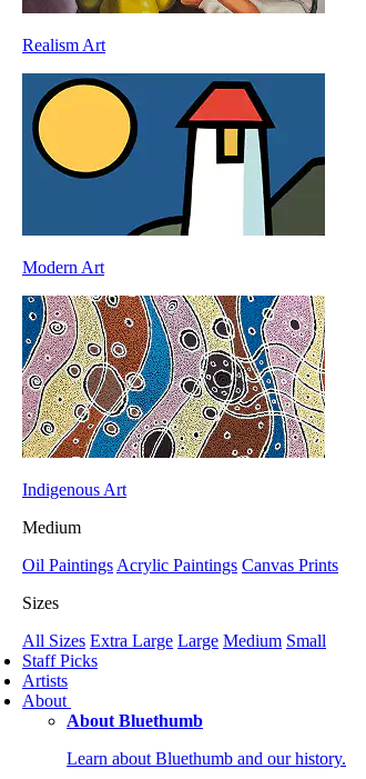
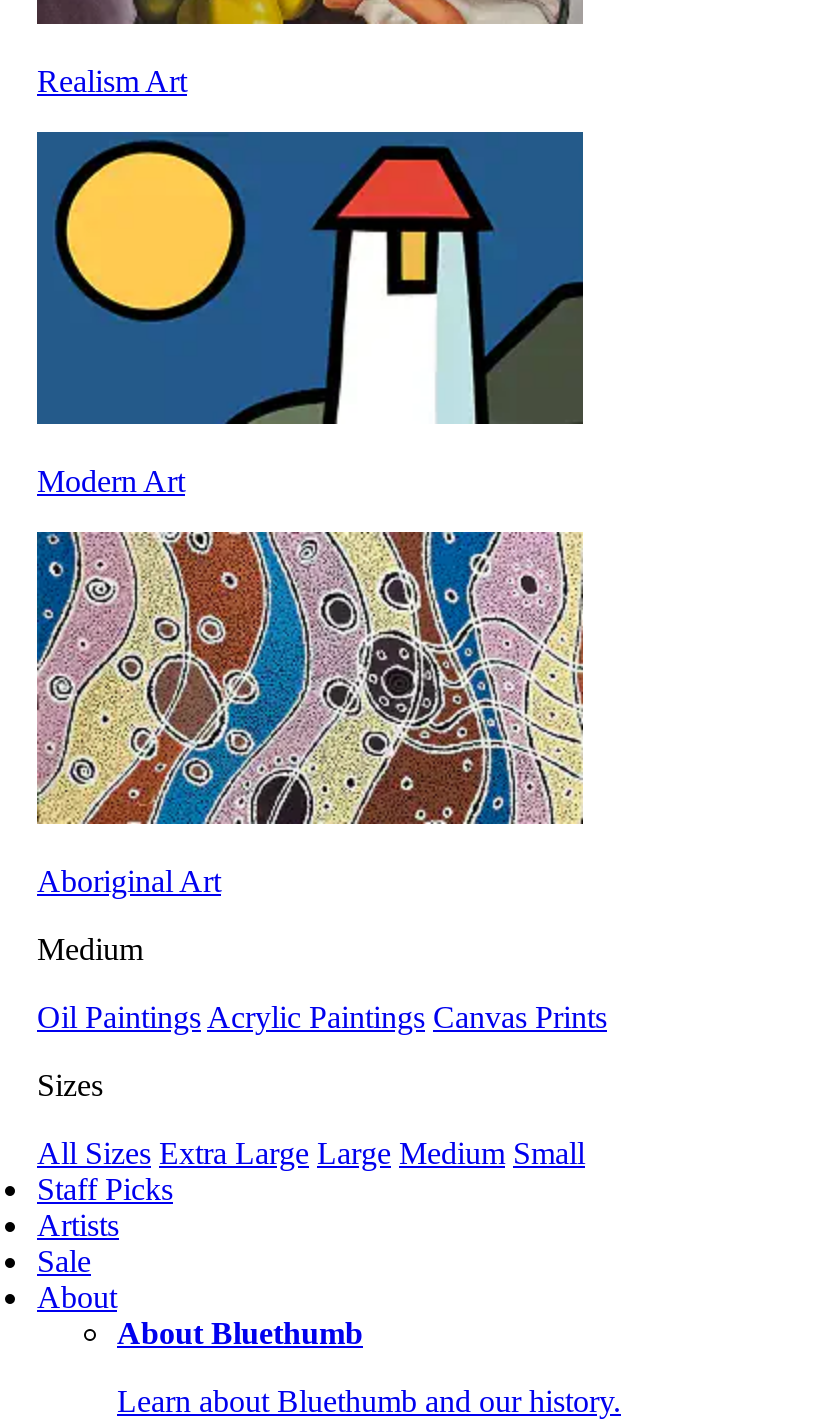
[22,480,126,499] Indigenous Art -> [37,864,221,898] Aboriginal Art
none -> [37,1244,91,1278] Sale

